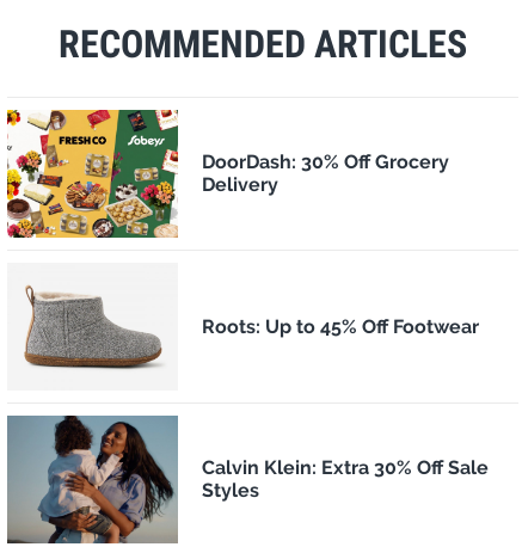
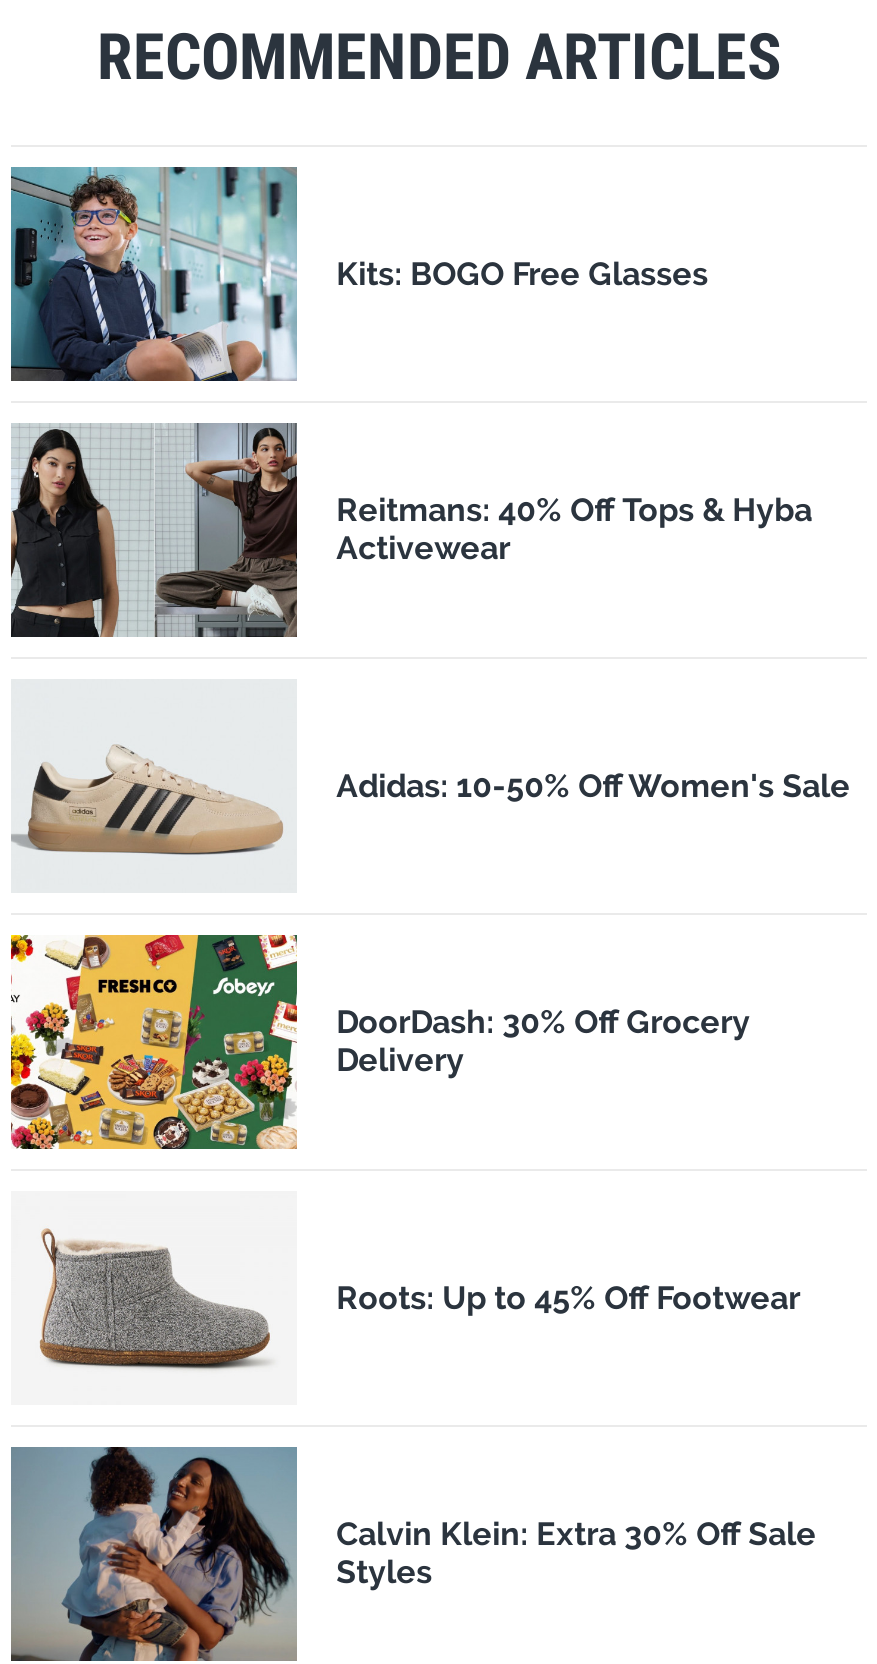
none -> [9,165,708,383] [image] | Kits: BOGO Free Glasses
none -> [9,421,812,639] [image] | Reitmans: 40% Off Tops & Hyba | Activewear
none -> [13,743,850,857] [image] | Adidas: 10-50% Off Women's Sale

